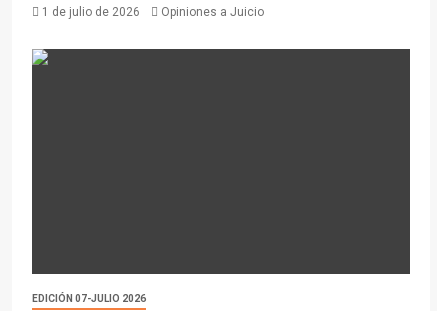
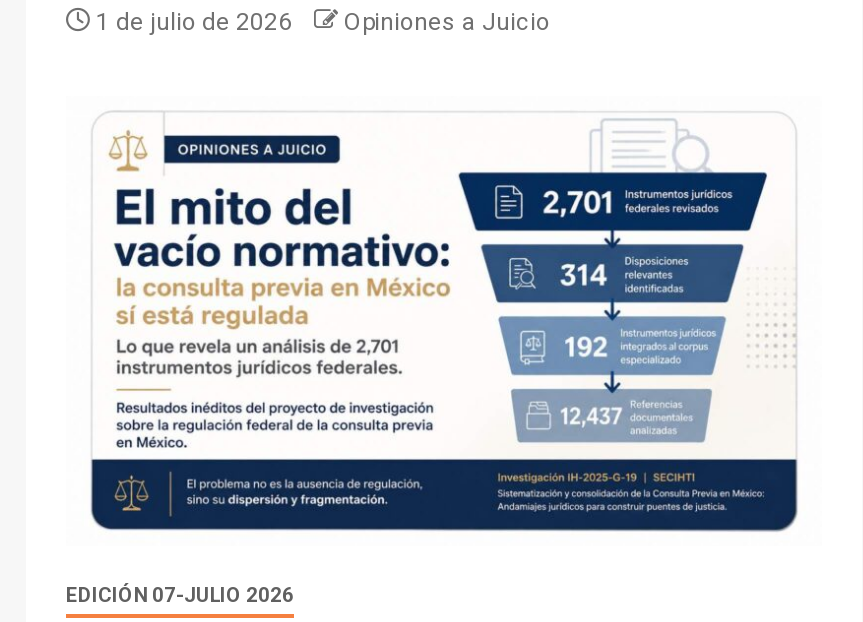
none -> [66,98,822,548] [image]

